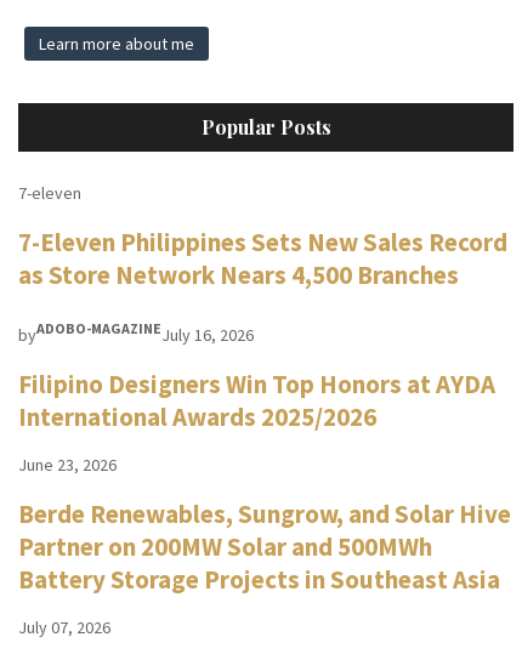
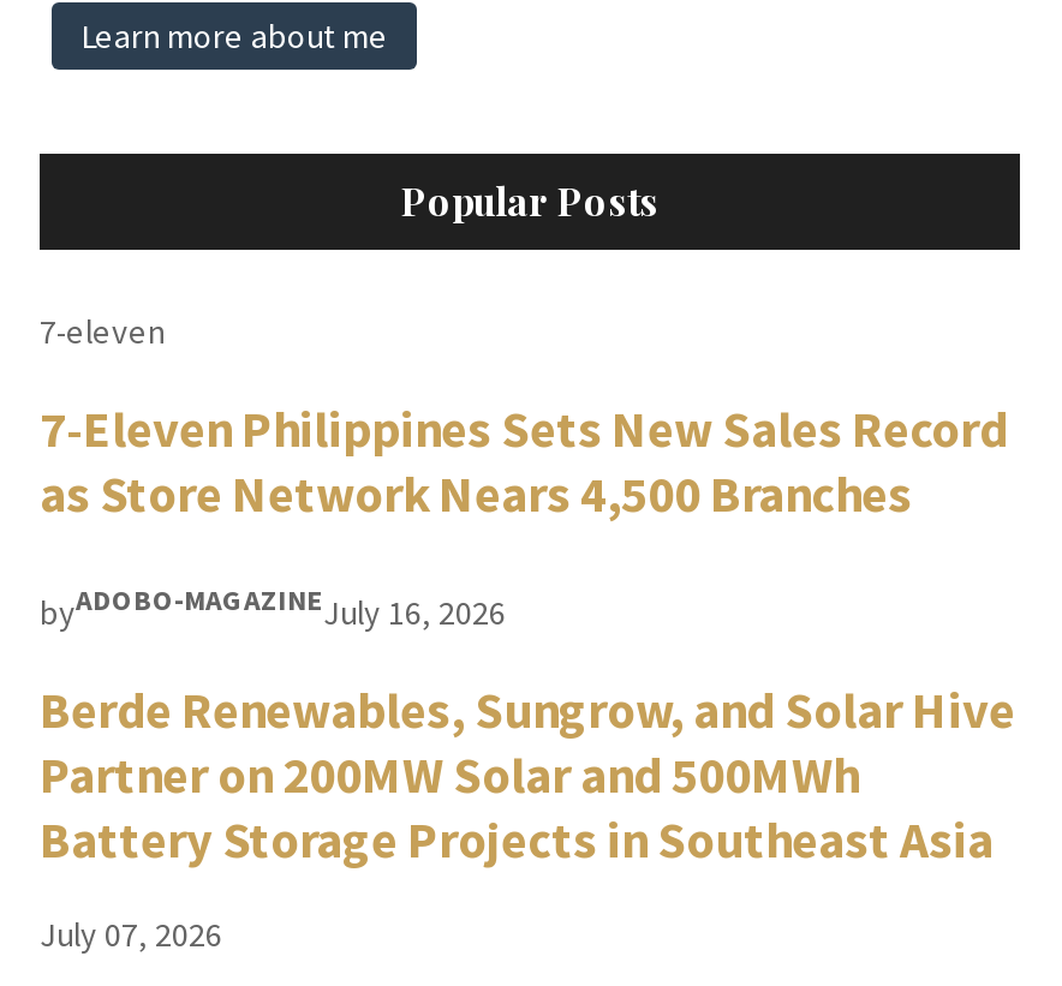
[18,367,495,476] Filipino Designers Win Top Honors at AYDA | International Awards 2025/2026 | June 23, 2026 -> none

